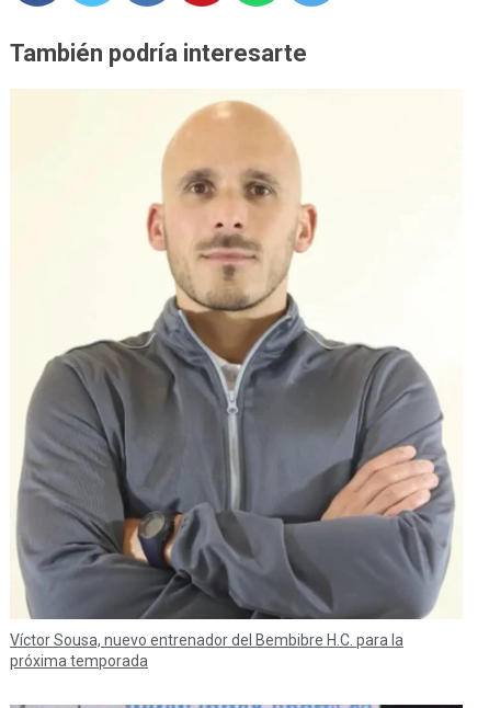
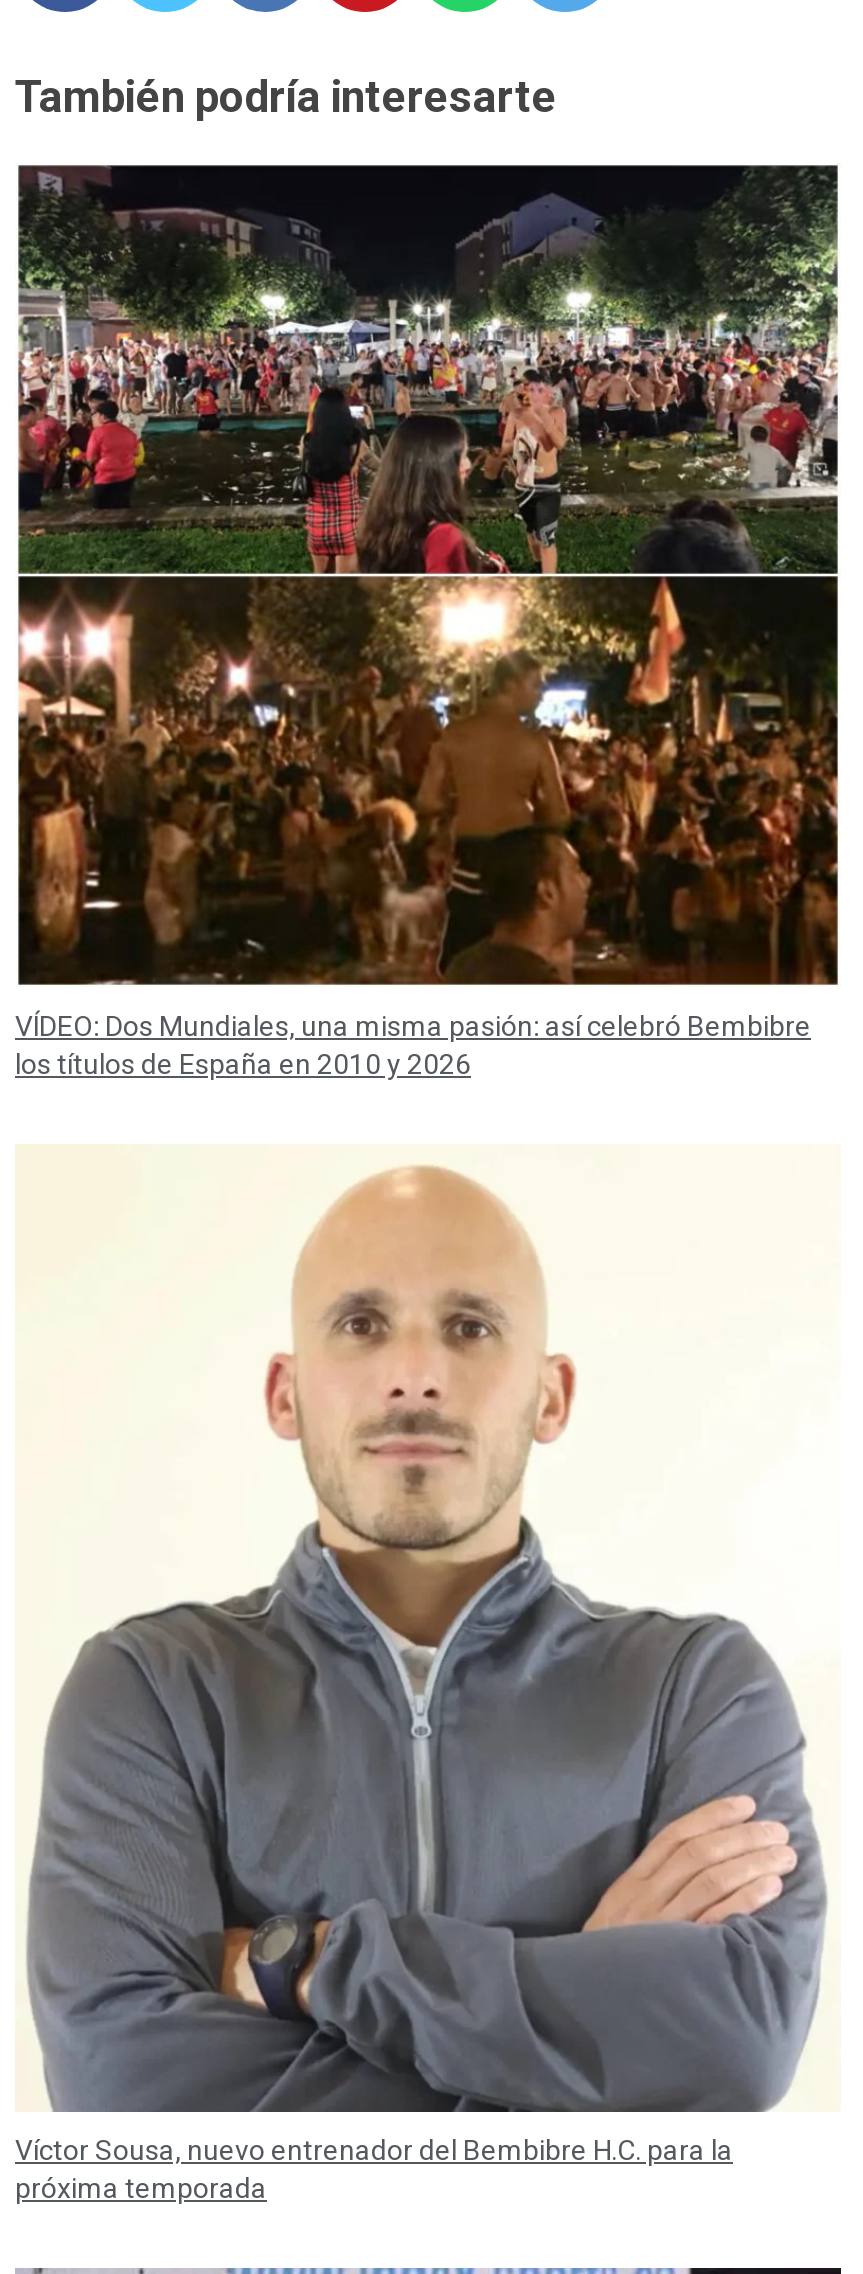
none -> [15,164,841,1081] [image] | VÍDEO: Dos Mundiales, una misma pasión: así celebró Bembibre | los títulos de España en 2010 y 2026

